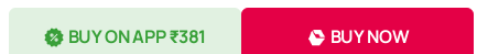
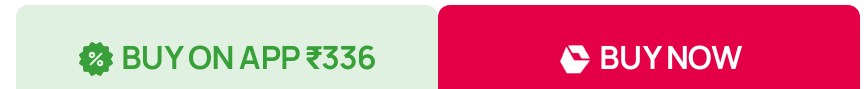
[68,24,206,48] BUY ON APP ₹381 -> [121,35,376,79] BUY ON APP ₹336

